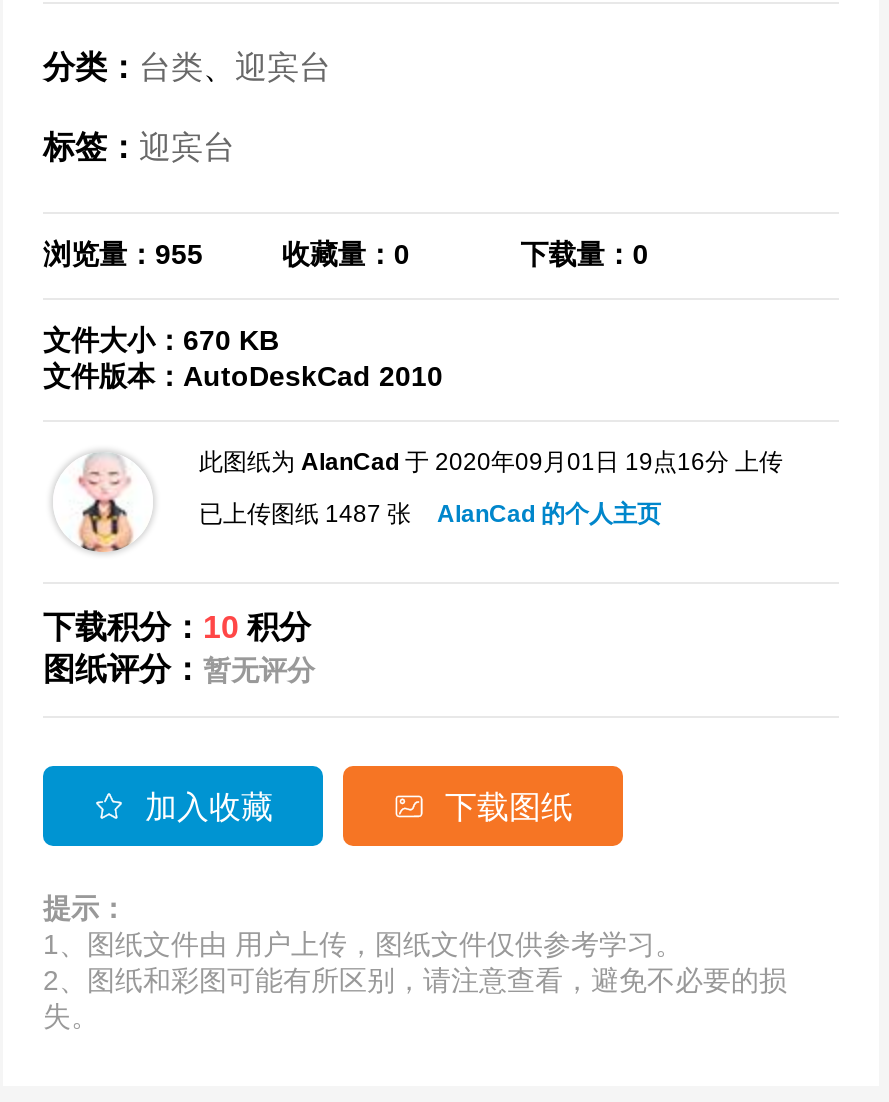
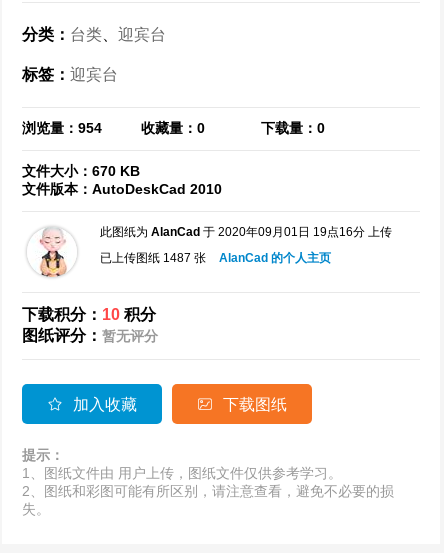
[43,238,203,270] 浏览量：955 -> [22,120,102,136] 浏览量：954

